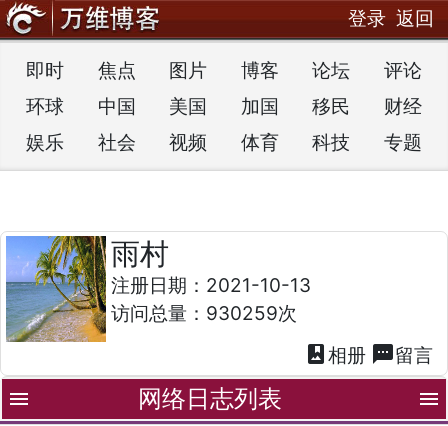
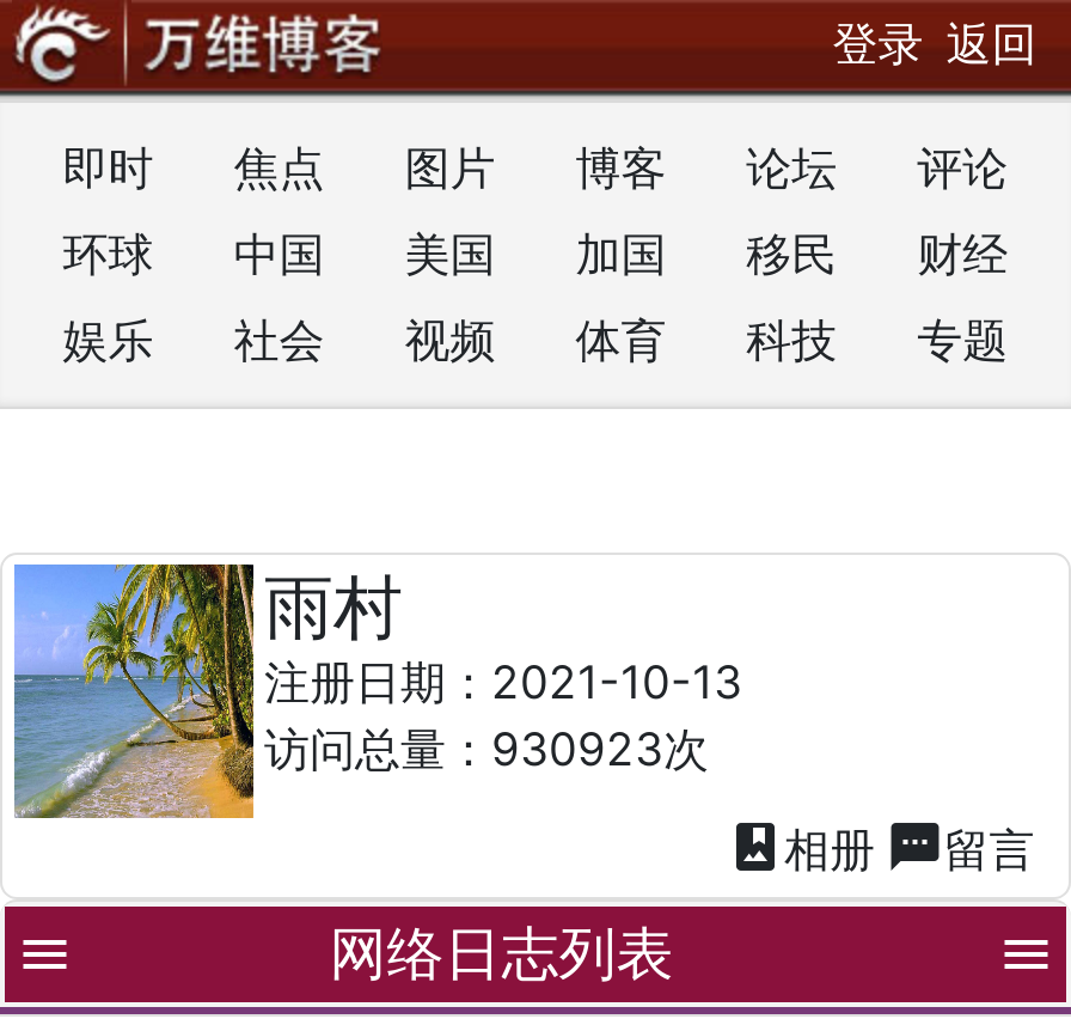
[110,302,296,325] 访问总量：930259次 -> [264,723,709,778] 访问总量：930923次

